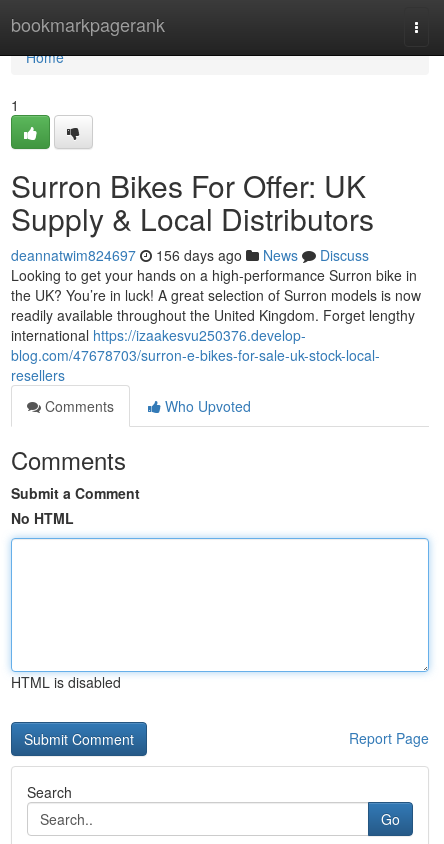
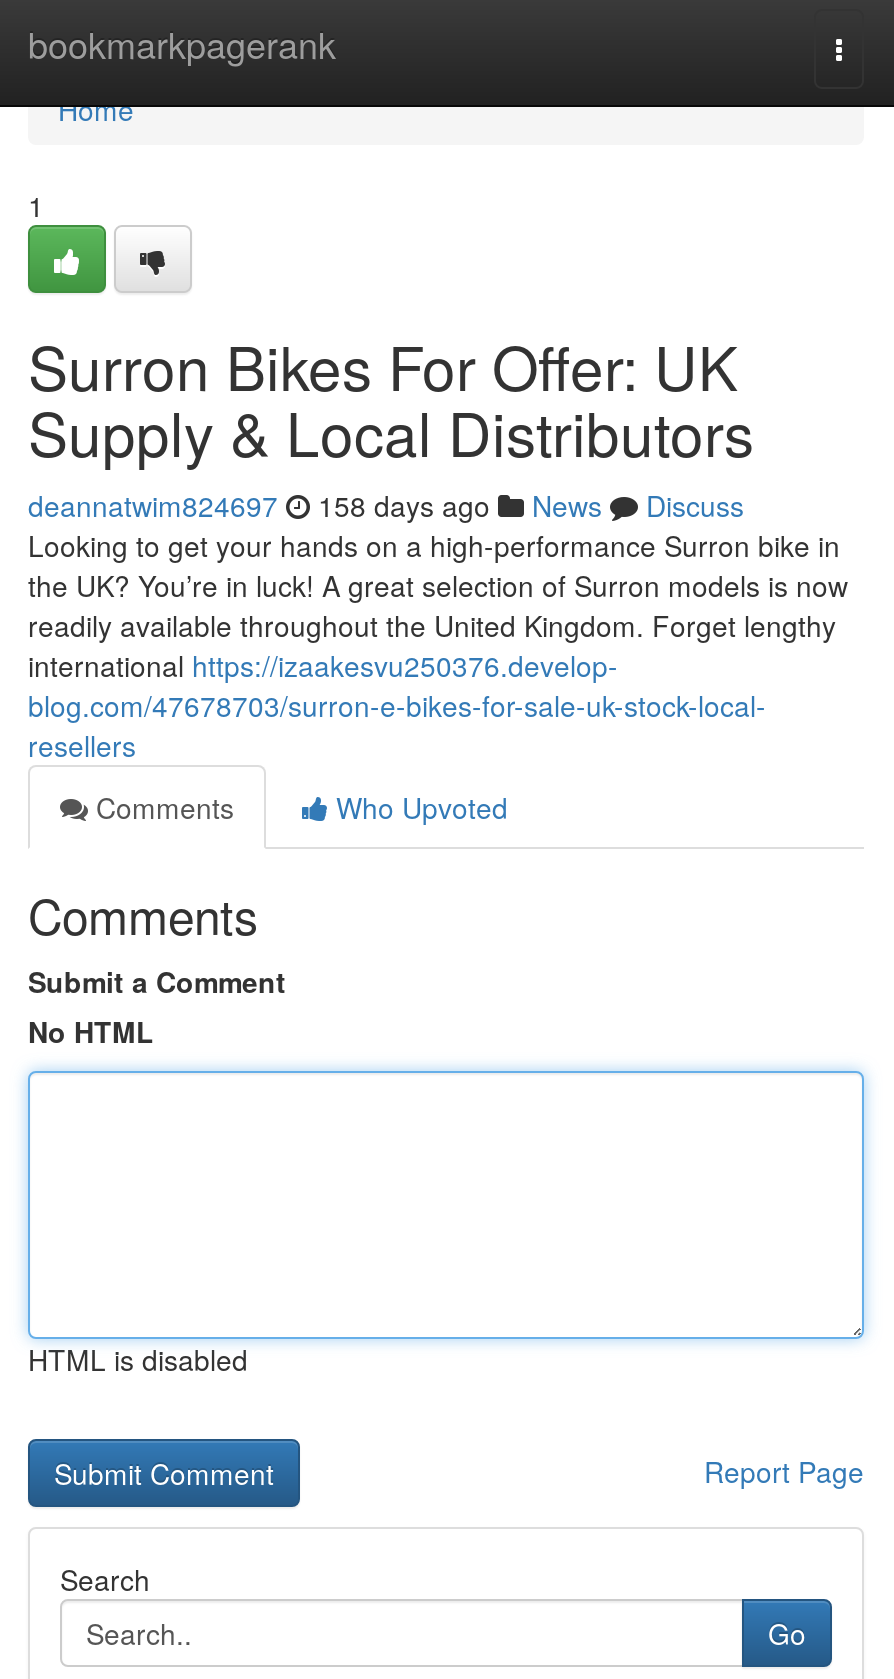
[11,245,369,265] deannatwim824697 156 days ago News Discuss -> [28,485,744,525] deannatwim824697 158 days ago News Discuss

